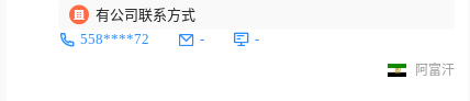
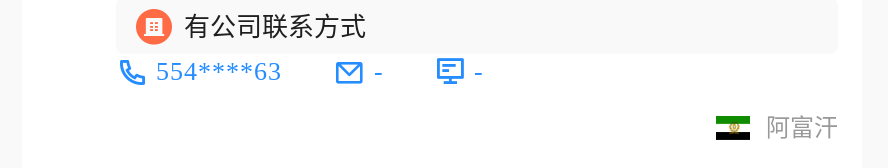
[80,31,149,47] 558****72 -> [156,56,282,86] 554****63

